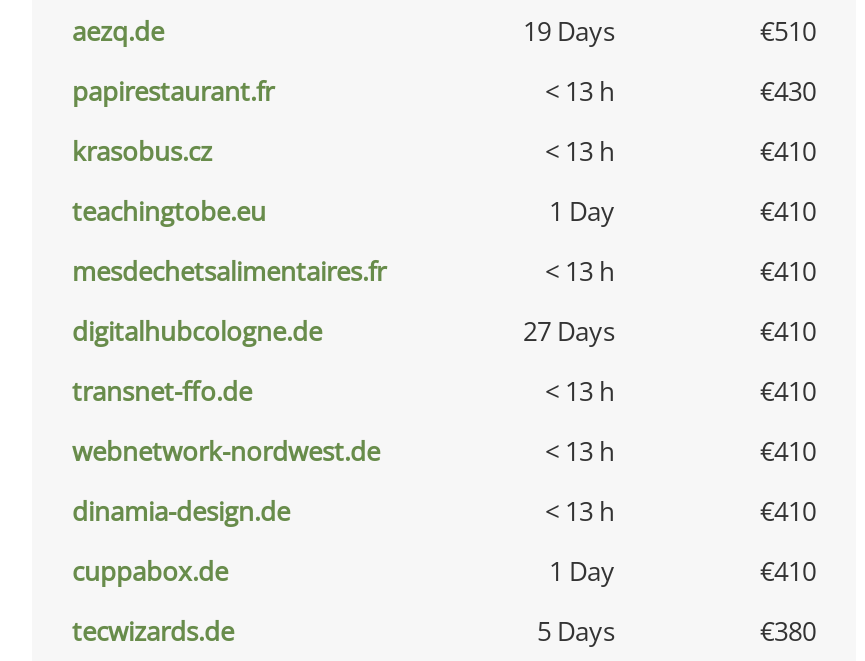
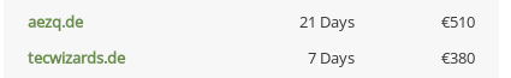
[523,13,615,49] 19 Days -> [299,11,354,32] 21 Days
[72,73,816,589] papirestaurant.fr | < 13 h | €430 | krasobus.cz | < 13 h | €410 | teachingtobe.eu | 1 Day | €410 | mesdechetsalimentaires.fr | < 13 h | €410 | digitalhubcologne.de | 27 Days | €410 | transnet-ffo.de | < 13 h | €410 | webnetwork-nordwest.de | < 13 h | €410 | dinamia-design.de | < 13 h | €410 | cuppabox.de | 1 Day | €410 -> none
[537,613,615,649] 5 Days -> [307,47,354,68] 7 Days

